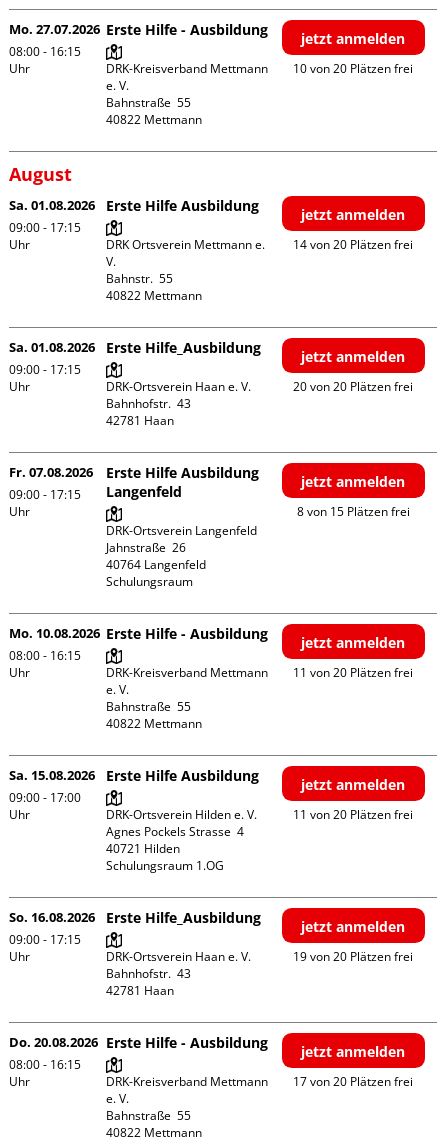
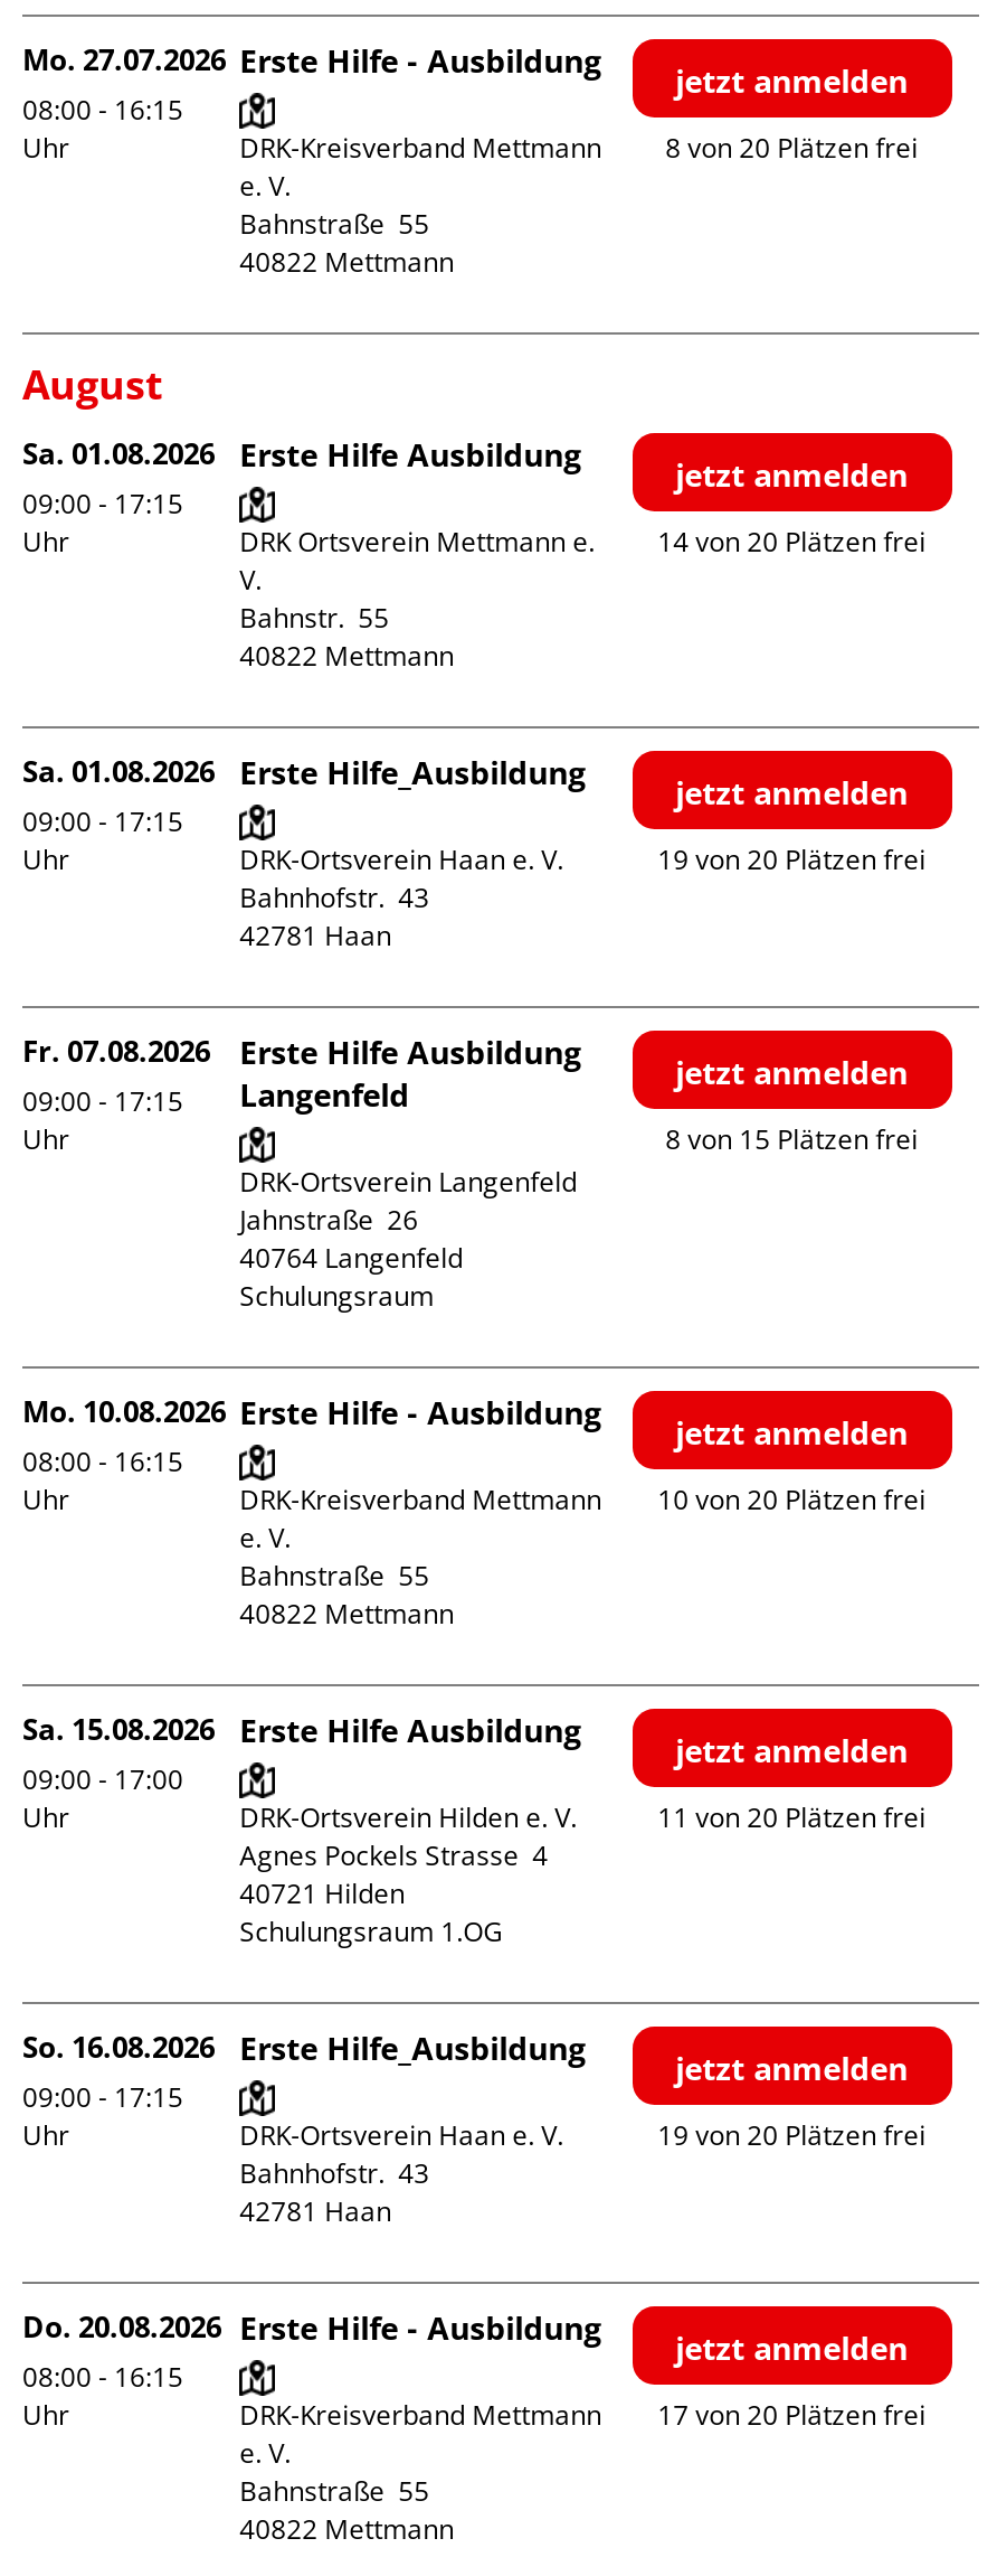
moved [293,60,413,77] -> [657,1481,926,1519]: 10 von 20 Plätzen frei
none -> [665,129,918,167] 8 von 20 Plätzen frei
[293,378,413,395] 20 von 20 Plätzen frei -> [657,841,926,879] 19 von 20 Plätzen frei
[293,664,413,681] 11 von 20 Plätzen frei -> none

